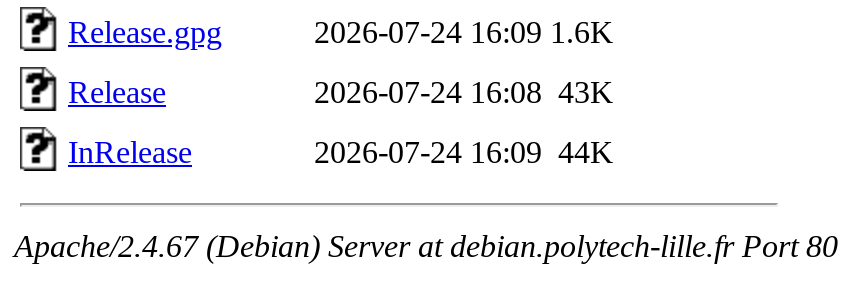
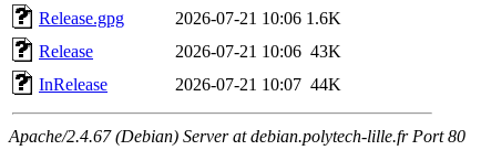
[314,15,614,49] 2026-07-24 16:09 1.6K -> [175,9,341,27] 2026-07-21 10:06 1.6K
[314,75,614,109] 2026-07-24 16:08 43K -> [175,42,341,61] 2026-07-21 10:06 43K
[314,135,614,169] 2026-07-24 16:09 44K -> [175,75,341,94] 2026-07-21 10:07 44K

